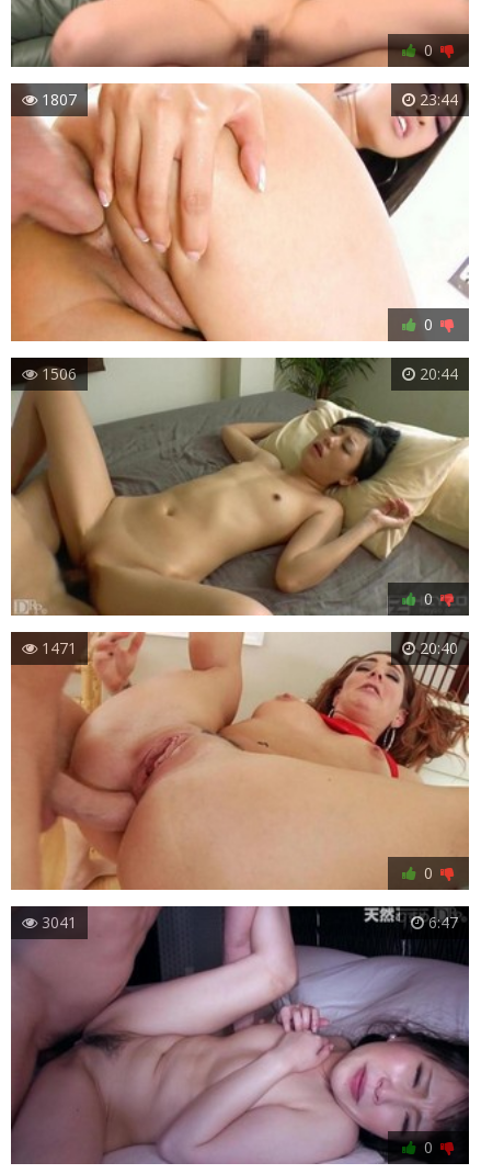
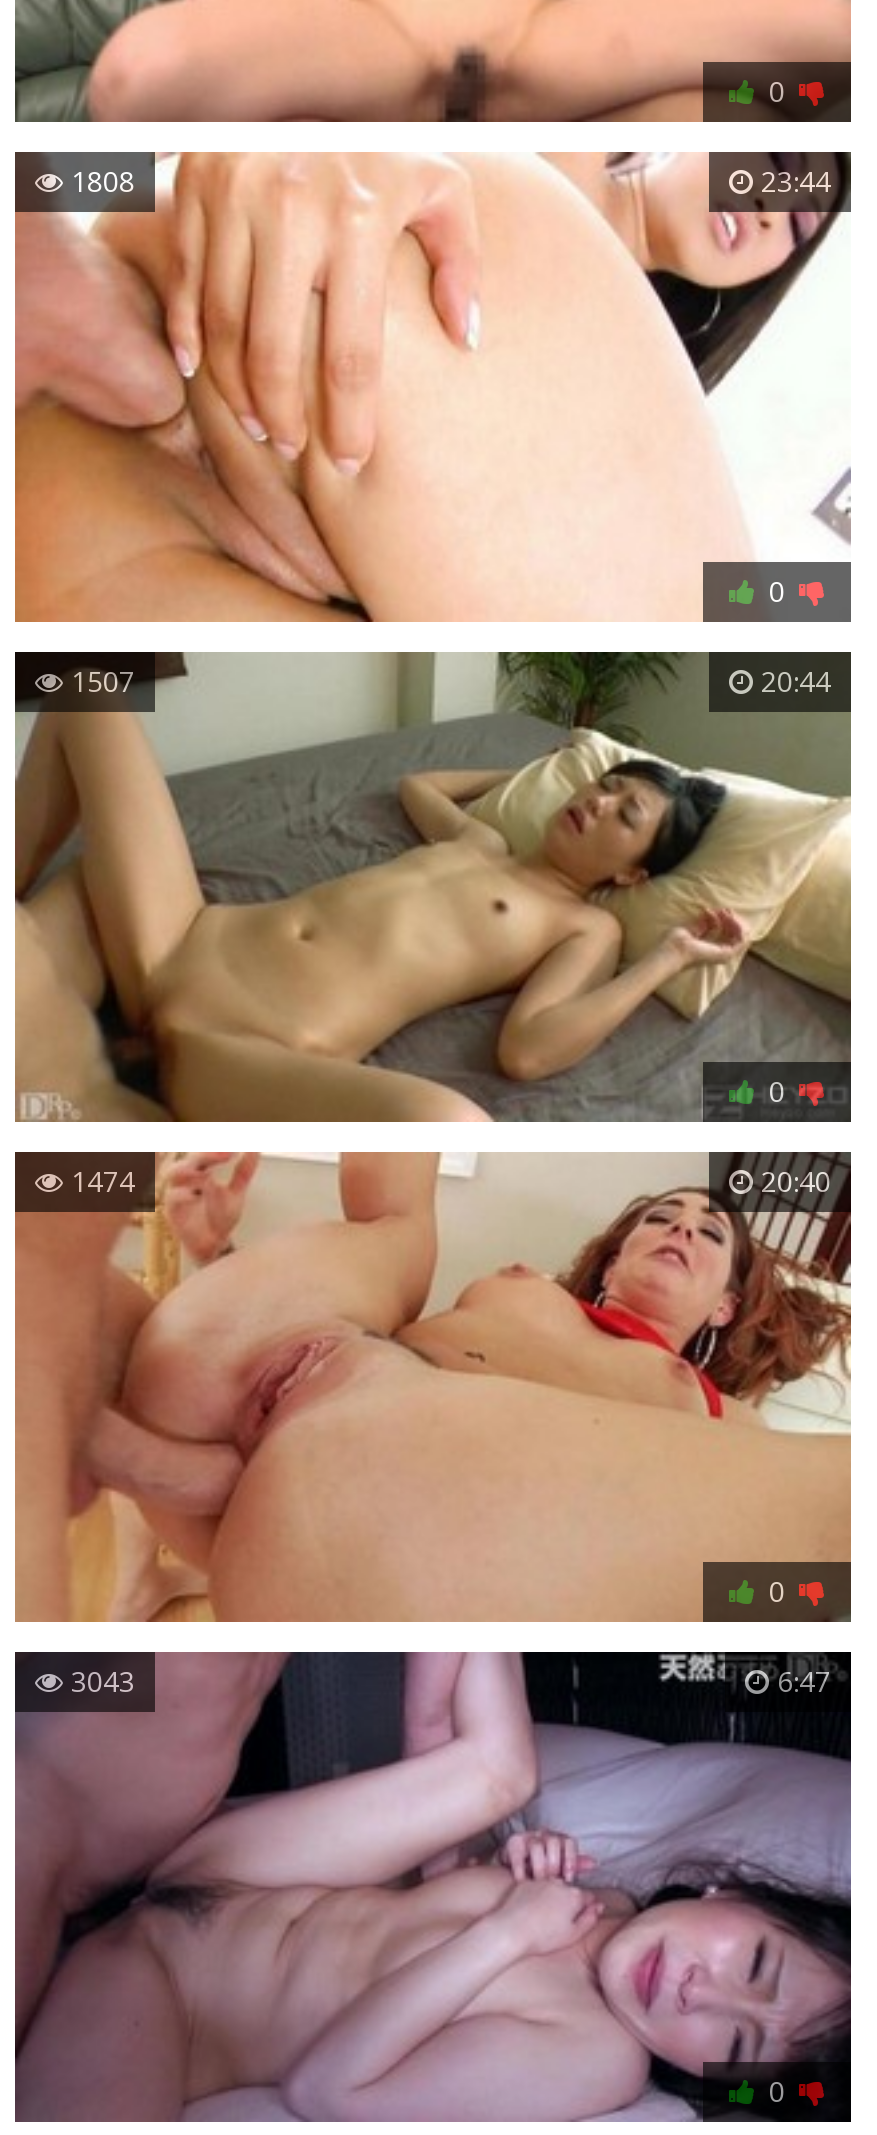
[37,89,77,110] 1807 -> [63,163,135,201] 1808
[37,364,77,384] 1506 -> [63,663,135,701] 1507
[37,638,77,659] 1471 -> [63,1163,135,1201] 1474
[37,912,77,933] 3041 -> [63,1663,135,1701] 3043

